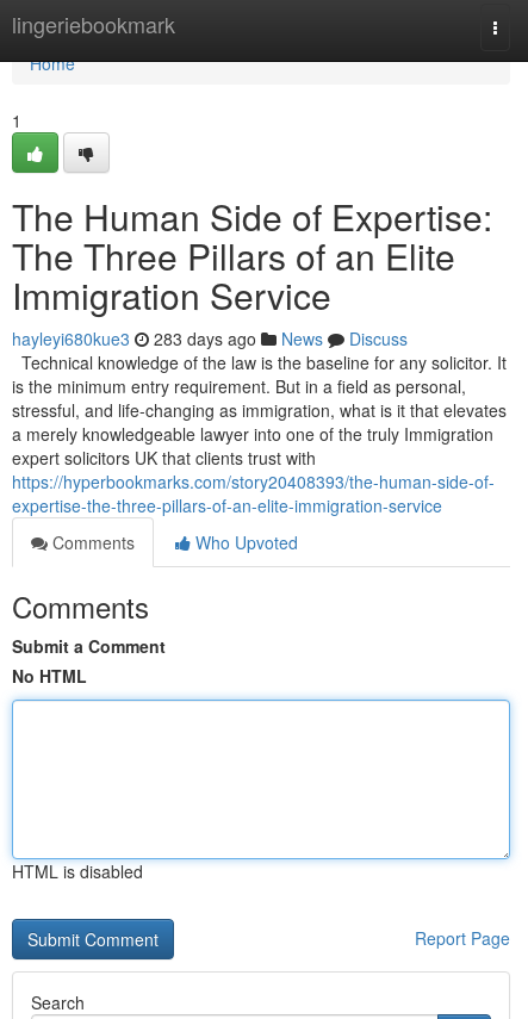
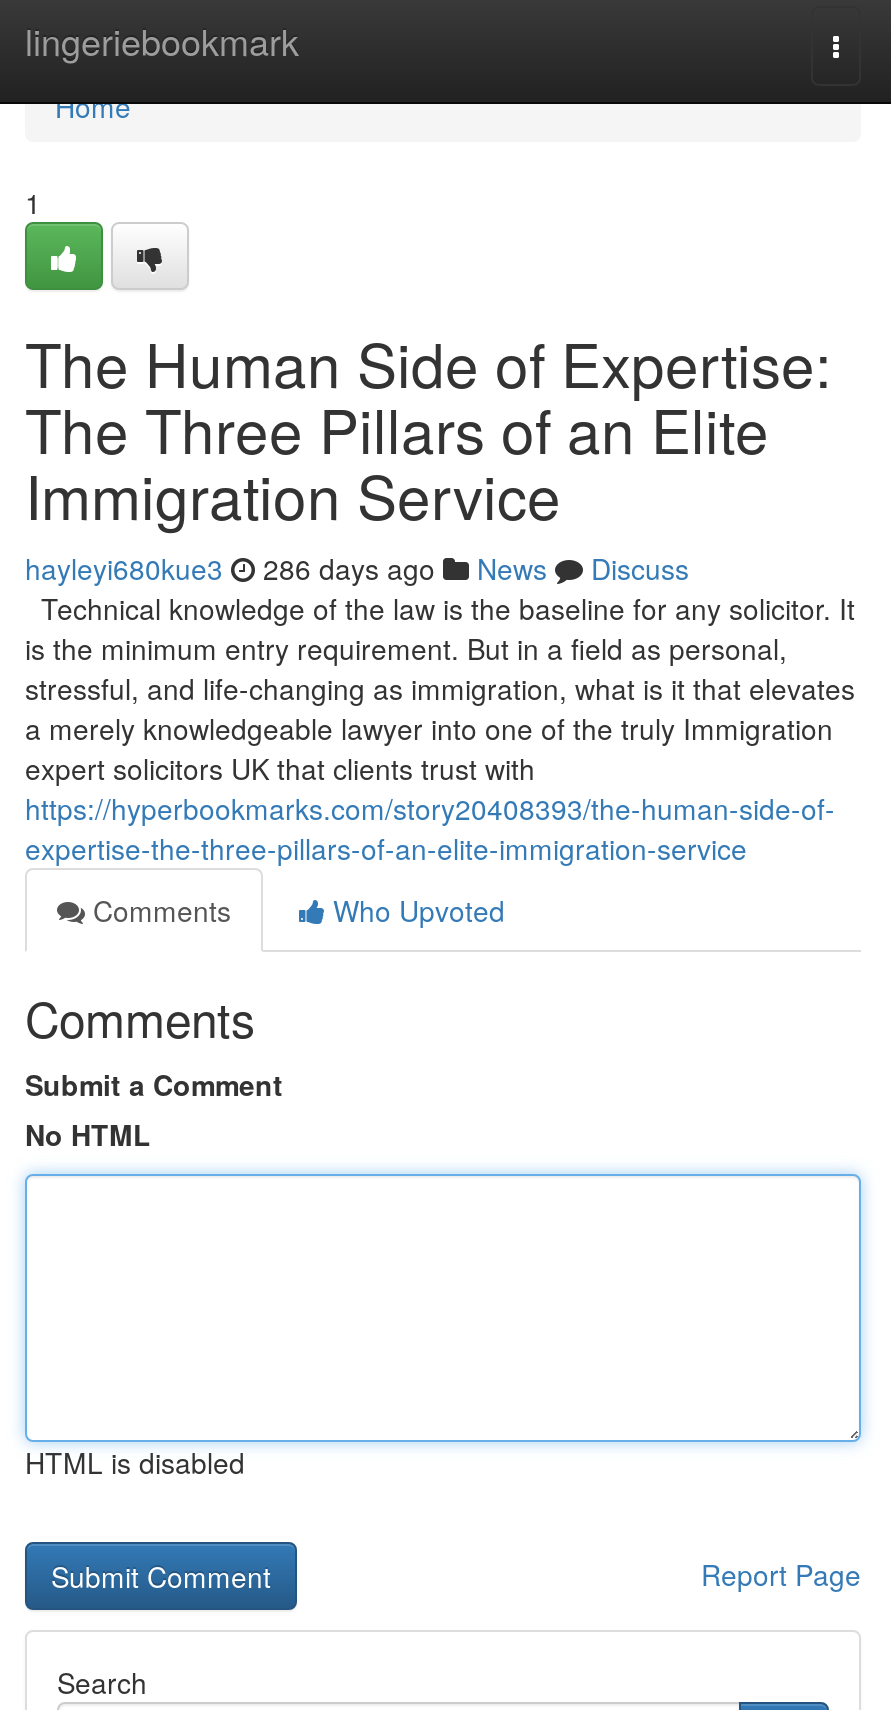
[12,327,408,350] hayleyi680kue3 283 days ago News Discuss -> [25,548,689,588] hayleyi680kue3 286 days ago News Discuss

